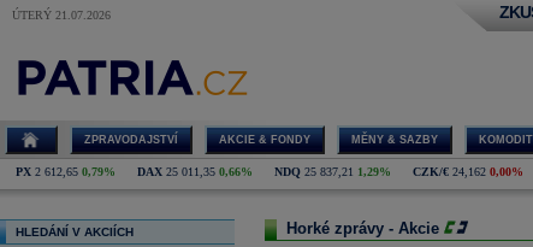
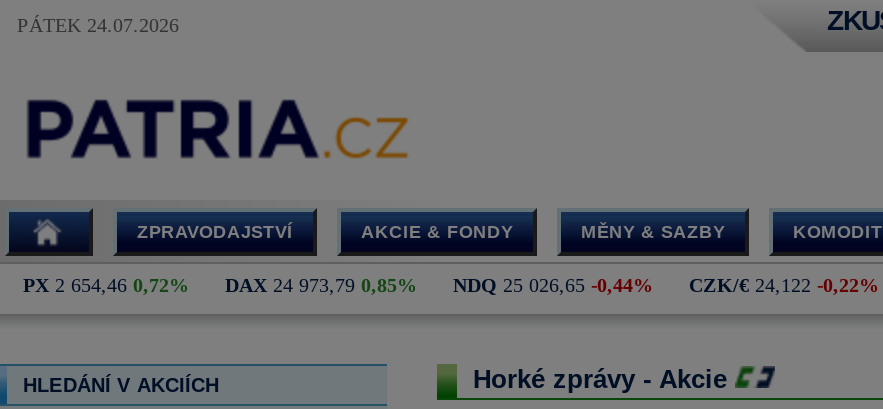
[12,8,111,22] ÚTERÝ 21.07.2026 -> [17,14,179,36] PÁTEK 24.07.2026
[16,165,116,178] PX 2 612,65 0,79% -> [23,274,189,296] PX 2 654,46 0,72%
[137,165,253,178] DAX 25 011,35 0,66% -> [225,274,417,296] DAX 24 973,79 0,85%
[274,165,391,178] NDQ 25 837,21 1,29% -> [453,274,653,296] NDQ 25 026,65 -0,44%
[413,165,523,178] CZK/€ 24,162 0,00% -> [689,274,879,296] CZK/€ 24,122 -0,22%

